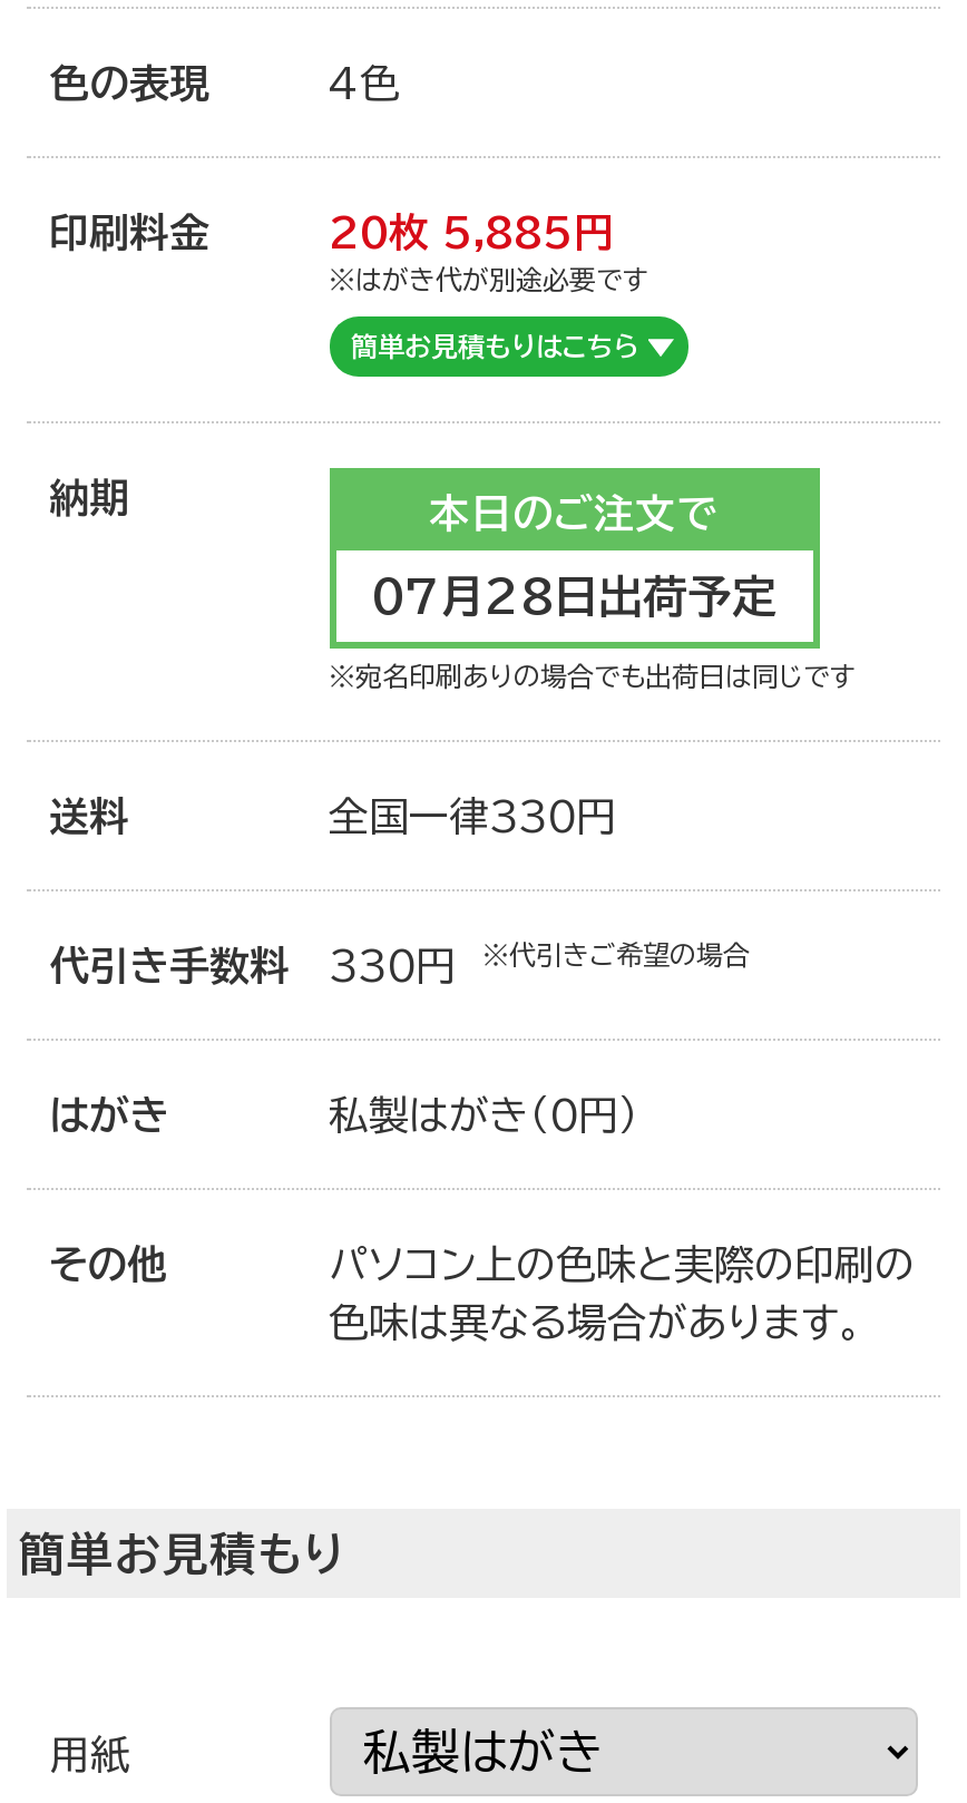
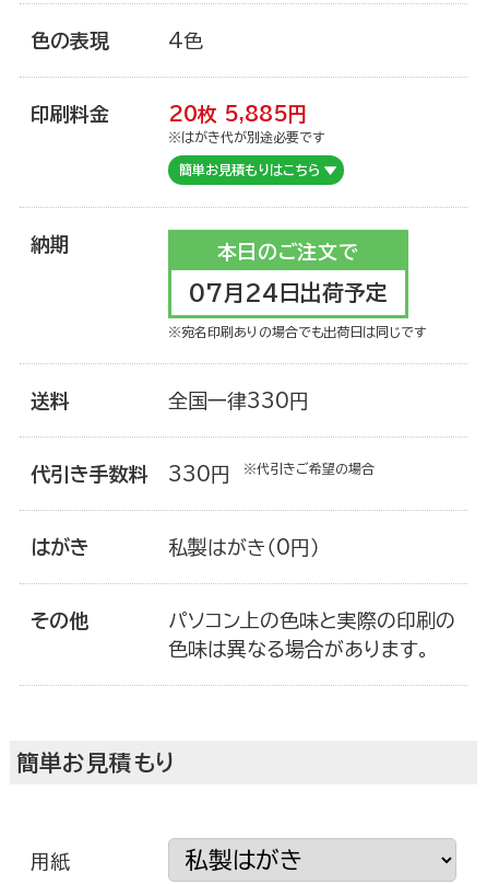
[371,573,776,618] 07月28日出荷予定 -> [188,281,387,303] 07月24日出荷予定

